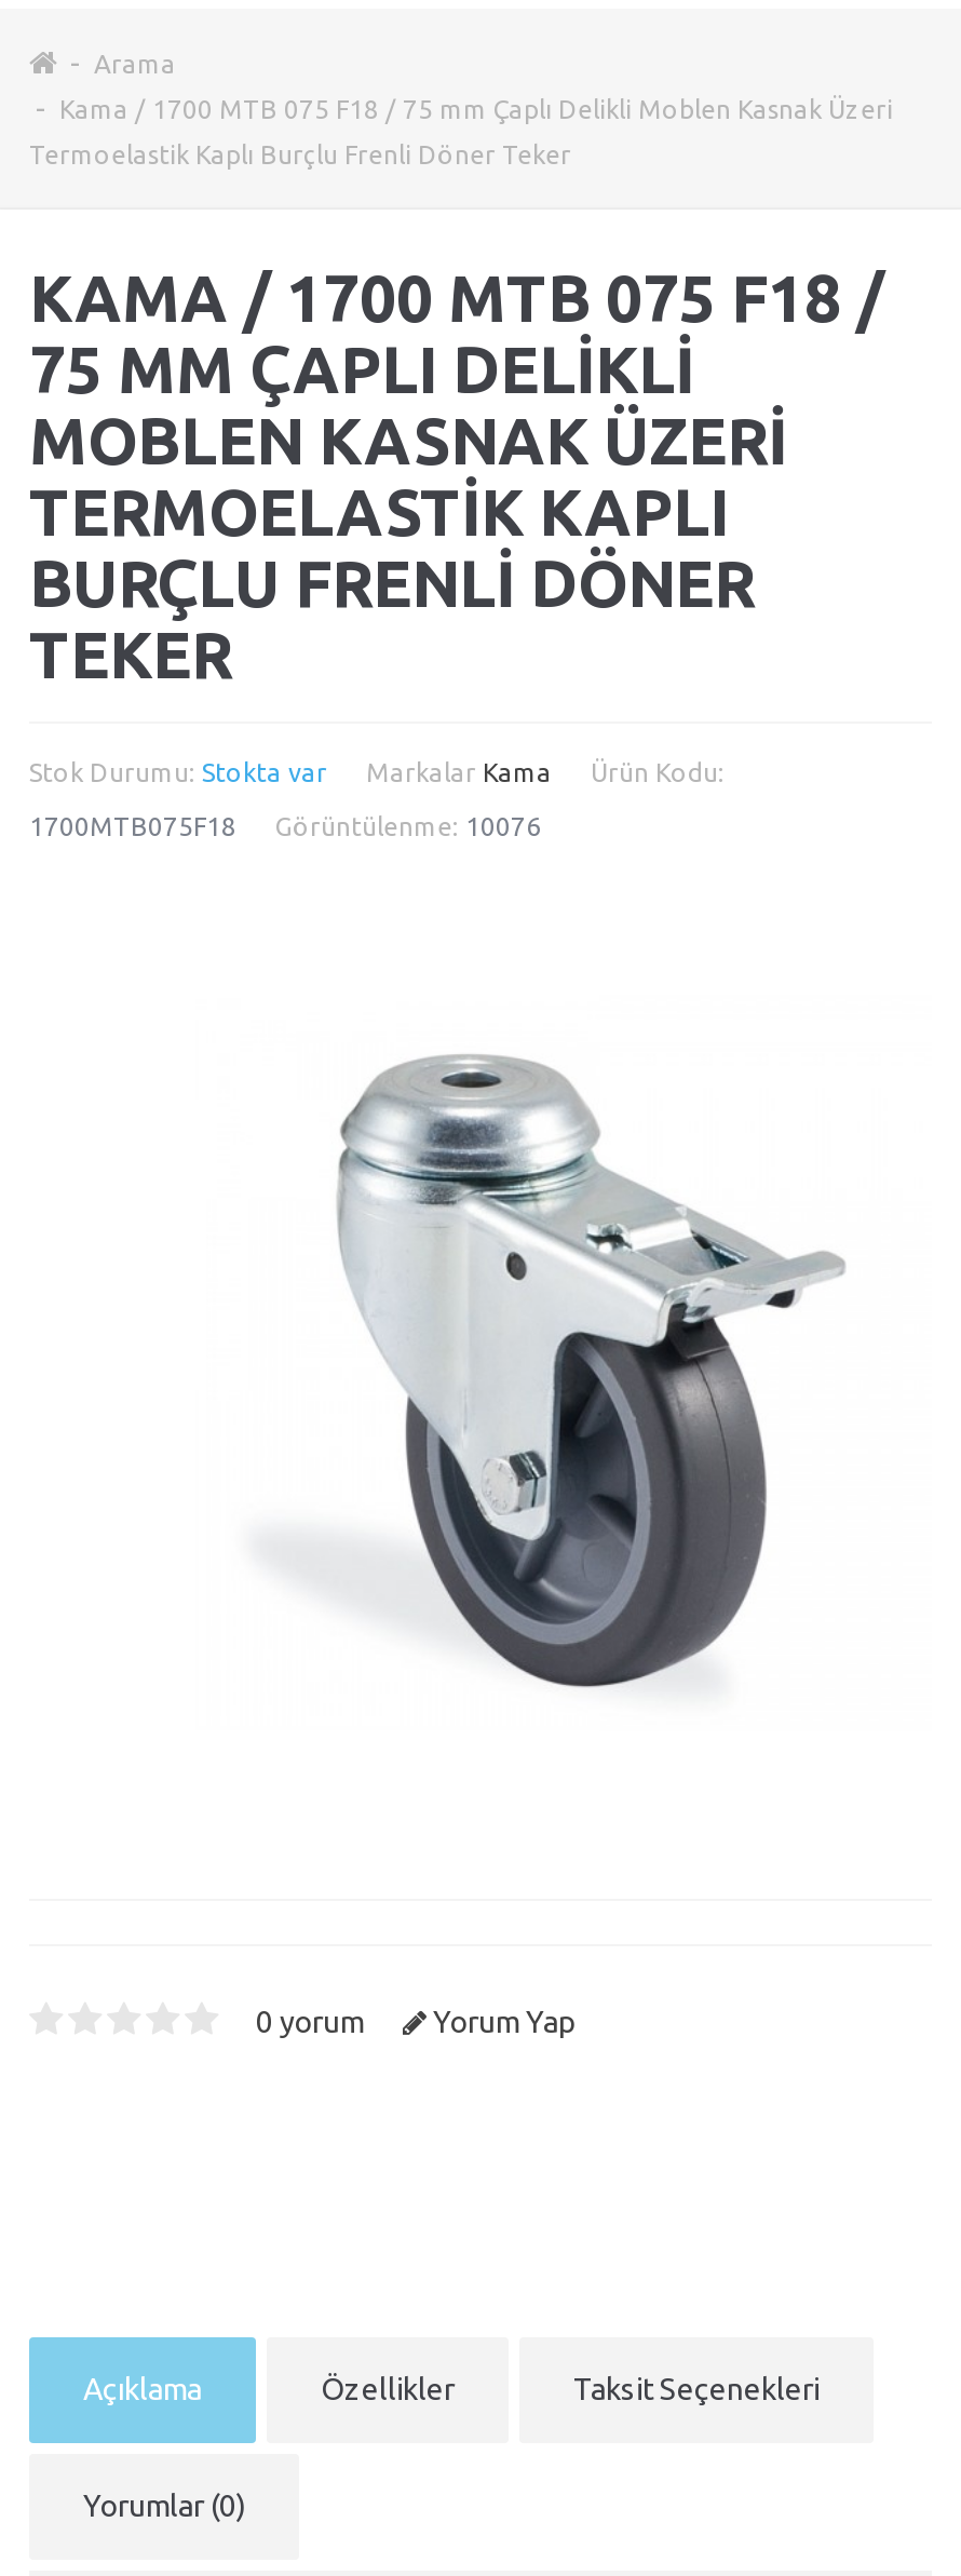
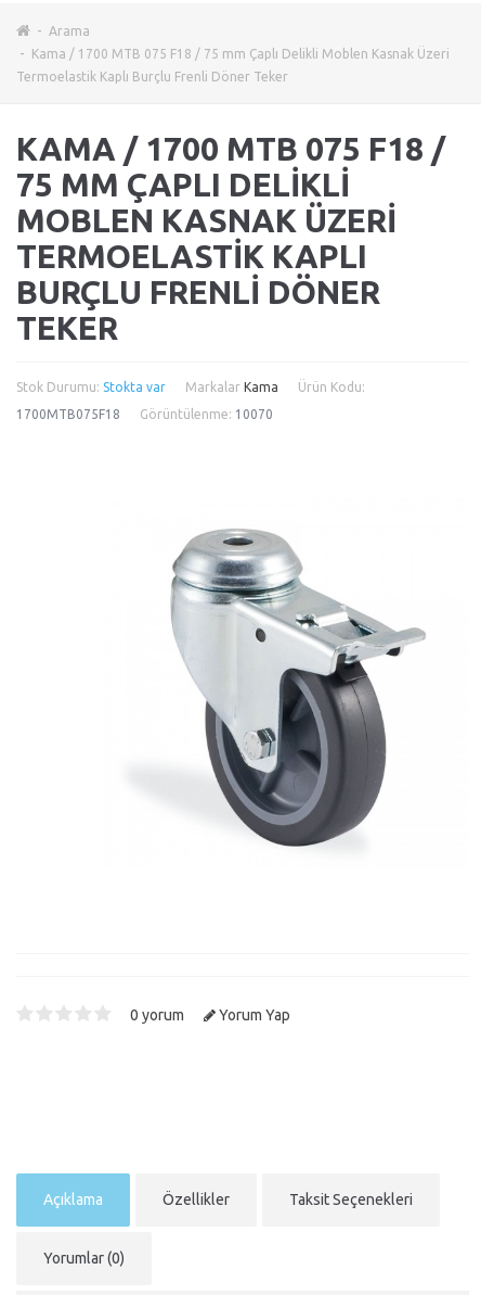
[275,812,541,840] Görüntülenme: 10076 -> [140,407,273,421] Görüntülenme: 10070

